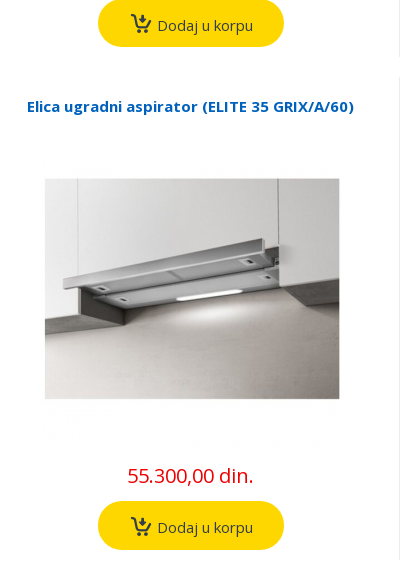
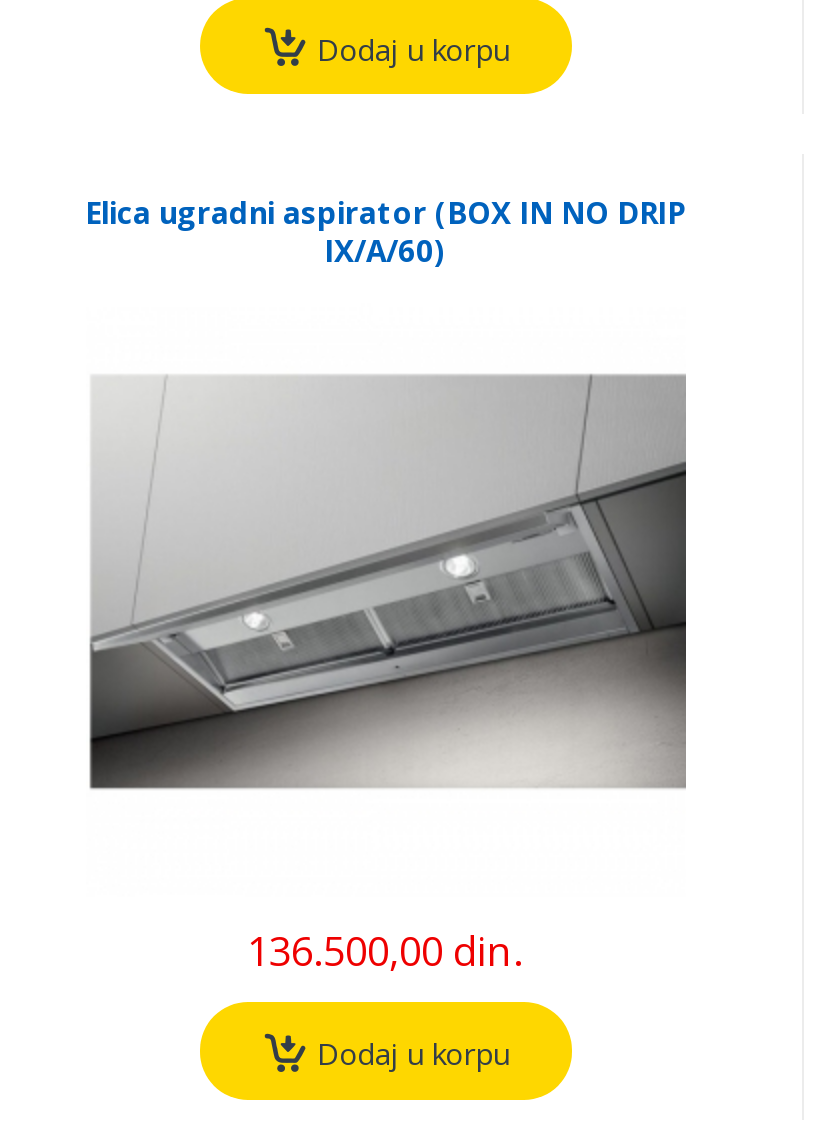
[27,96,354,116] Elica ugradni aspirator (ELITE 35 GRIX/A/60) -> [85,192,685,270] Elica ugradni aspirator (BOX IN NO DRIP | IX/A/60)
[43,178,341,400] [image] -> [88,358,688,798] [image]
[127,462,254,489] 55.300,00 din. -> [247,924,523,978] 136.500,00 din.

